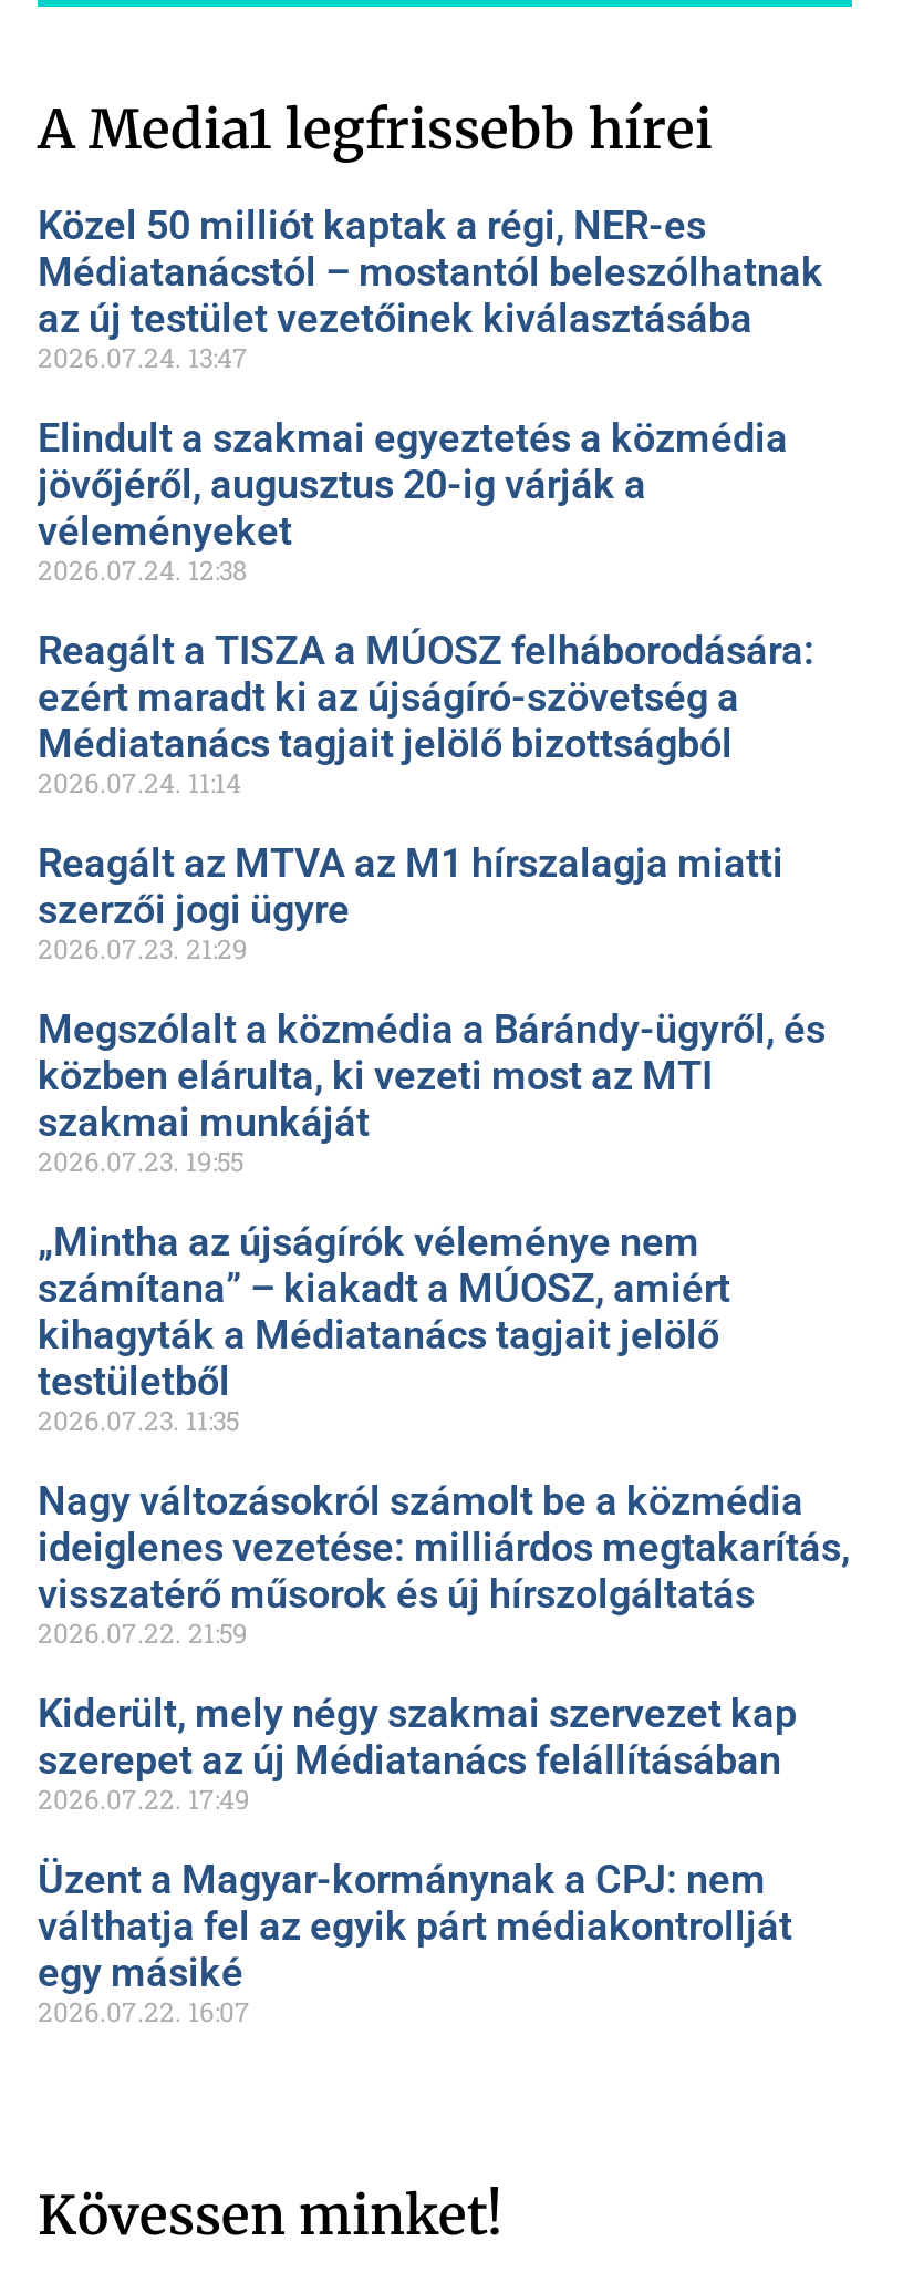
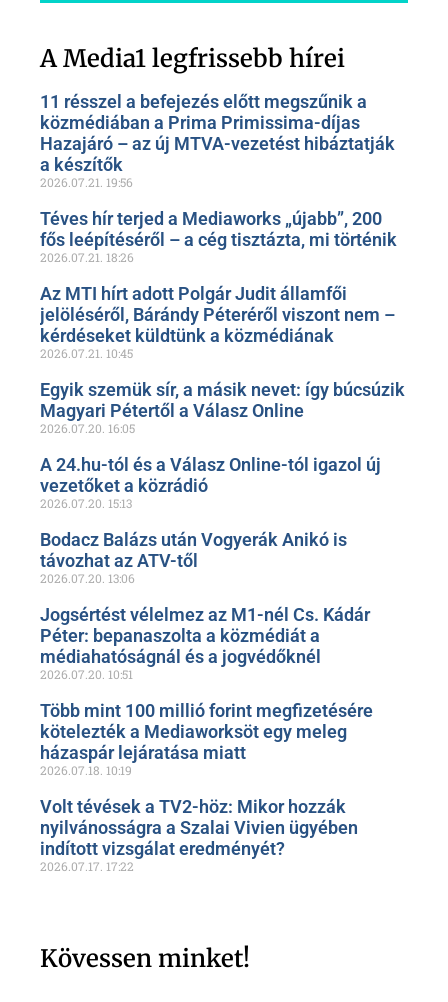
[38,201,823,374] Közel 50 milliót kaptak a régi, NER-es | Médiatanácstól – mostantól beleszólhatnak | az új testület vezetőinek kiválasztásába | 2026.07.24. 13:47 -> [40,91,395,190] 11 résszel a befejezés előtt megszűnik a | közmédiában a Prima Primissima-díjas | Hazajáró – az új MTVA-vezetést hibáztatják | a készítők | 2026.07.21. 19:56
[38,414,788,587] Elindult a szakmai egyeztetés a közmédia | jövőjéről, augusztus 20-ig várják a | véleményeket | 2026.07.24. 12:38 -> [40,208,397,265] Téves hír terjed a Mediaworks „újabb”, 200 | fős leépítéséről – a cég tisztázta, mi történik | 2026.07.21. 18:26
[38,626,814,799] Reagált a TISZA a MÚOSZ felháborodására: | ezért maradt ki az újságíró-szövetség a | Médiatanács tagjait jelölő bizottságból | 2026.07.24. 11:14 -> [40,283,395,361] Az MTI hírt adott Polgár Judit államfői | jelöléséről, Bárándy Péteréről viszont nem – | kérdéseket küldtünk a közmédiának | 2026.07.21. 10:45
[38,839,783,965] Reagált az MTVA az M1 hírszalagja miatti | szerzői jogi ügyre | 2026.07.23.21:29 -> [40,379,405,436] Egyik szemük sír, a másik nevet: így búcsúzik | Magyari Pétertől a Válasz Online | 2026.07.20.16:05
[38,1005,826,1178] Megszólalt a közmédia a Bárándy-ügyről, és | közben elárulta, ki vezeti most az MTI | szakmai munkáját | 2026.07.23. 19:55 -> [40,454,381,511] A 24.hu-tól és a Válasz Online-tól igazol új | vezetőket a közrádió | 2026.07.20. 15:13
[38,1218,730,1437] „Mintha az újságírók véleménye nem | számítana” – kiakadt a MÚOSZ, amiért | kihagyták a Médiatanács tagjait jelölő | testületből | 2026.07.23. 11:35 -> [40,529,347,586] Bodacz Balázs után Vogyerák Anikó is | távozhat az ATV-től | 2026.07.20. 13:06
[38,1477,850,1649] Nagy változásokról számolt be a közmédia | ideiglenes vezetése: milliárdos megtakarítás, | visszatérő műsorok és új hírszolgáltatás | 2026.07.22. 21:59 -> [40,604,370,682] Jogsértést vélelmez az M1-nél Cs. Kádár | Péter: bepanaszolta a közmédiát a | médiahatóságnál és a jogvédőknél | 2026.07.20. 10:51
[38,1689,797,1816] Kiderült, mely négy szakmai szervezet kap | szerepet az új Médiatanács felállításában | 2026.07.22. 17:49 -> [40,700,373,778] Több mint 100 millió forint megfizetésére | kötelezték a Mediaworksöt egy meleg | házaspár lejáratása miatt | 2026.07.18. 10:19
[38,1855,792,2028] Üzent a Magyar-kormánynak a CPJ: nem | válthatja fel az egyik párt médiakontrollját | egy másiké | 2026.07.22. 16:07 -> [40,796,358,874] Volt tévések a TV2-höz: Mikor hozzák | nyilvánosságra a Szalai Vivien ügyében | indított vizsgálat eredményét? | 2026.07.17. 17:22

